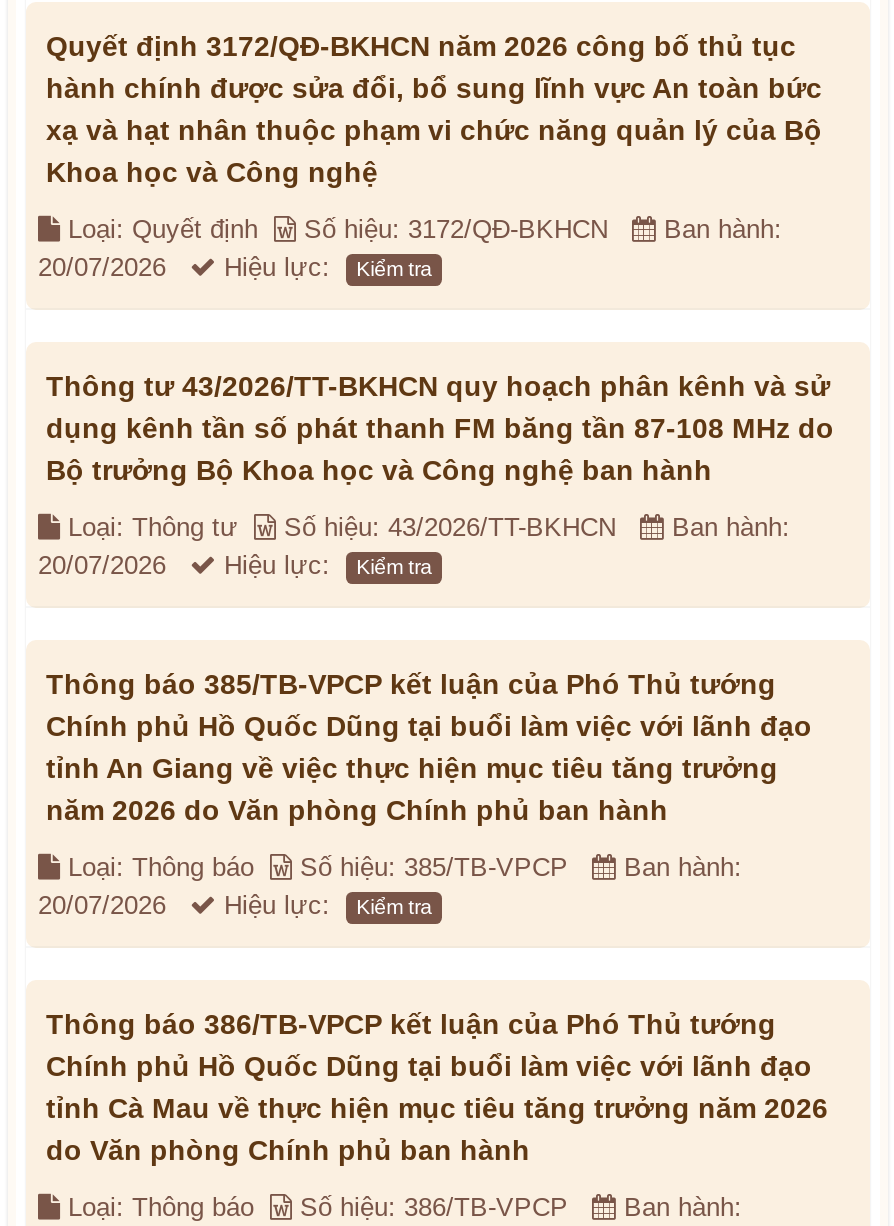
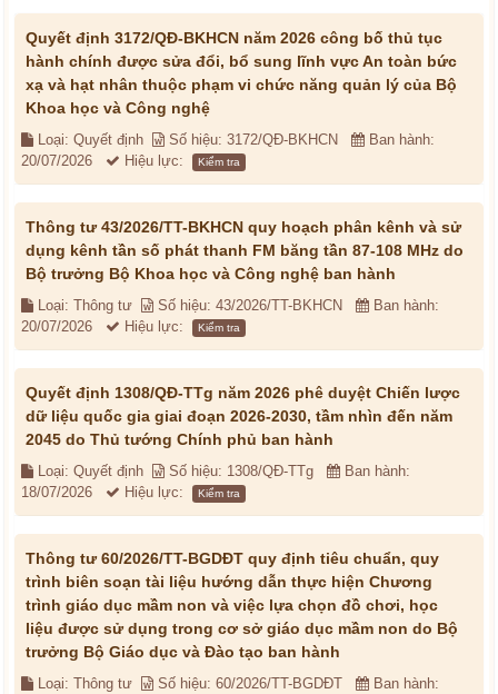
[46,668,812,826] Thông báo 385/TB-VPCP kết luận của Phó Thủ tướng | Chính phủ Hồ Quốc Dũng tại buổi làm việc với lãnh đạo | tỉnh An Giang về việc thực hiện mục tiêu tăng trưởng | năm 2026 do Văn phòng Chính phủ ban hành -> [26,384,460,448] Quyết định 1308/QĐ-TTg năm 2026 phê duyệt Chiến lược | dữ liệu quốc gia giai đoạn 2026-2030, tầm nhìn đến năm | 2045 do Thủ tướng Chính phủ ban hành
[60,852,576,882] Loại: Thông báo | Số hiệu: 385/TB-VPCP -> [33,463,318,479] Loại: Quyết định | Số hiệu: 1308/QĐ-TTg
moved [216,852,742,920] -> [120,463,410,500]: Ban hành: | Hiệu lực: | Kiểm tra
[38,890,432,920] 20/07/2026 Hiệu lực: Kiểm tra -> [21,484,240,500] 18/07/2026 Hiệu lực: Kiểm tra
[46,1008,828,1166] Thông báo 386/TB-VPCP kết luận của Phó Thủ tướng | Chính phủ Hồ Quốc Dũng tại buổi làm việc với lãnh đạo | tỉnh Cà Mau về thực hiện mục tiêu tăng trưởng năm 2026 | do Văn phòng Chính phủ ban hành -> [26,549,458,661] Thông tư 60/2026/TT-BGDĐT quy định tiêu chuẩn, quy | trình biên soạn tài liệu hướng dẫn thực hiện Chương | trình giáo dục mầm non và việc lựa chọn đồ chơi, học | liệu được sử dụng trong cơ sở giáo dục mầm non do Bộ | trưởng Bộ Giáo dục và Đào tạo ban hành
[60,1192,576,1222] Loại: Thông báo | Số hiệu: 386/TB-VPCP -> [33,675,347,692] Loại: Thông tư | Số hiệu: 60/2026/TT-BGDĐT

